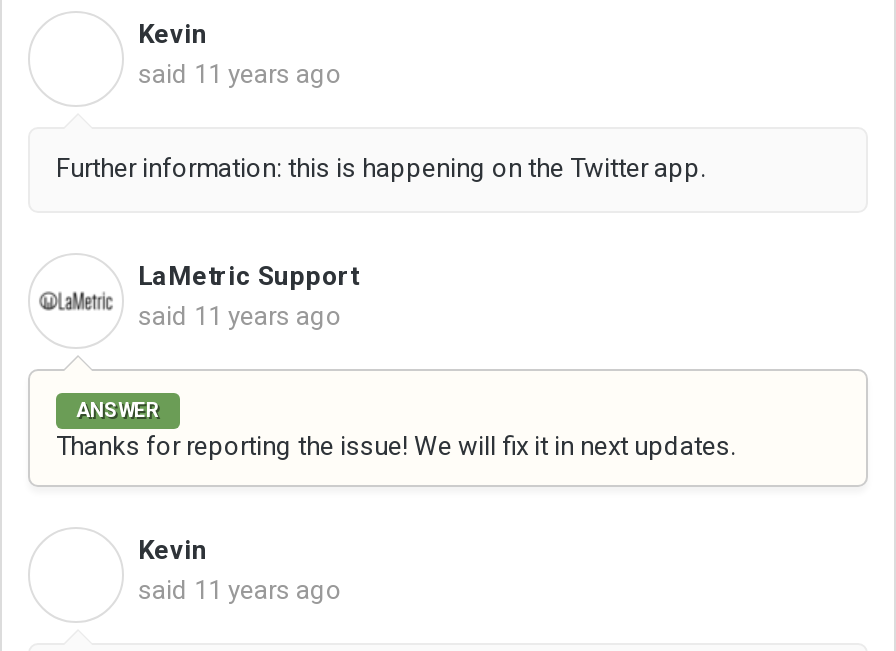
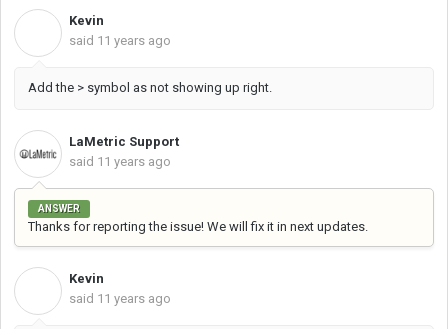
[56,153,706,183] Further information: this is happening on the Twitter app. -> [28,80,272,95] Add the > symbol as not showing up right.

